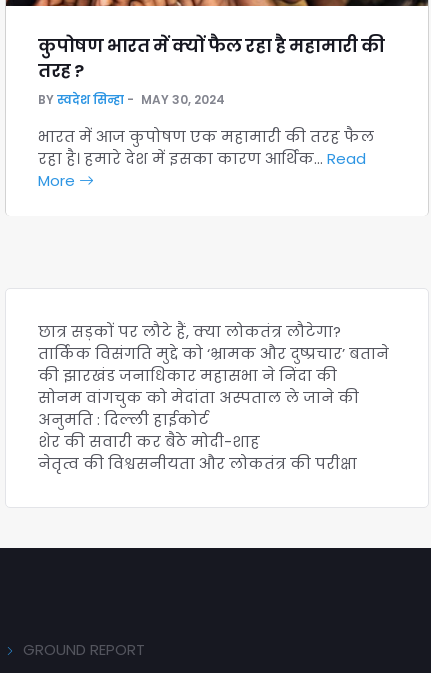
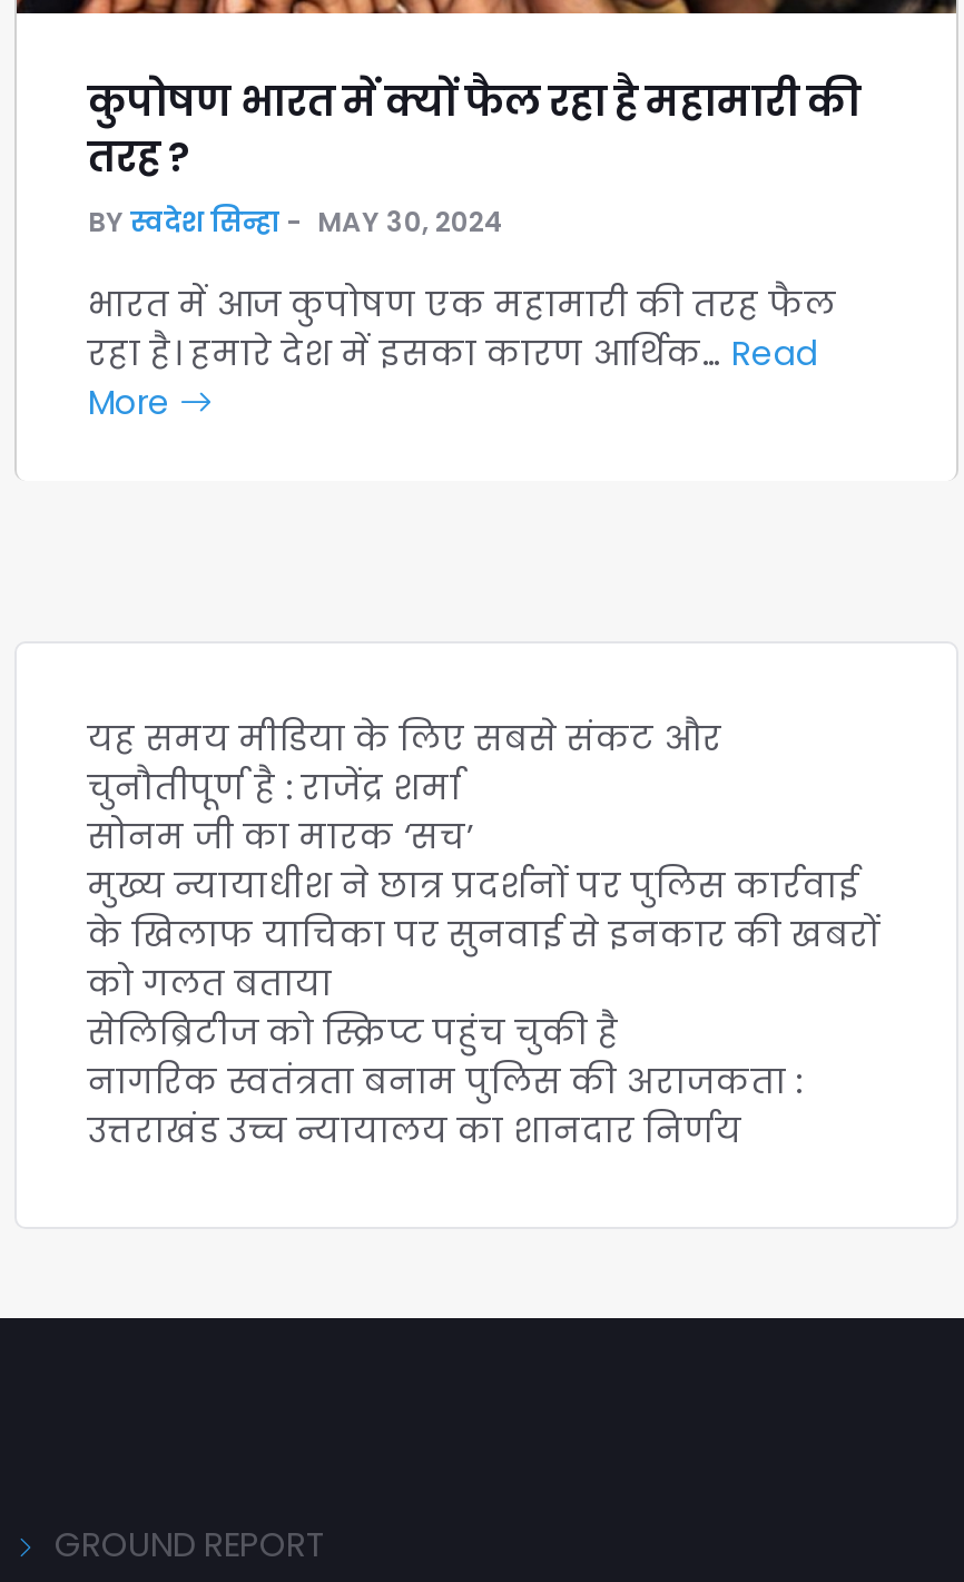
[38,321,389,474] छात्र सड़कों पर लौटे हैं, क्या लोकतंत्र लौटेगा? | तार्किक विसंगति मुद्दे को ‘भ्रामक और दुष्प्रचार’ बताने | की झारखंड जनाधिकार महासभा ने निंदा की | सोनम वांगचुक को मेदांता अस्पताल ले जाने की | अनुमति : दिल्ली हाईकोर्ट | शेर की सवारी कर बैठे मोदी-शाह | नेतृत्व की विश्वसनीयता और लोकतंत्र की परीक्षा -> [88,715,881,1153] यह समय मीडिया के लिए सबसे संकट और | चुनौतीपूर्ण है : राजेंद्र शर्मा | सोनम जी का मारक ‘सच’ | मुख्य न्यायाधीश ने छात्र प्रदर्शनों पर पुलिस कार्रवाई | के खिलाफ याचिका पर सुनवाई से इनकार की खबरों | को गलत बताया | सेलिब्रिटीज को स्क्रिप्ट पहुंच चुकी है | नागरिक स्वतंत्रता बनाम पुलिस की अराजकता : | उत्तराखंड उच्च न्यायालय का शानदार निर्णय

